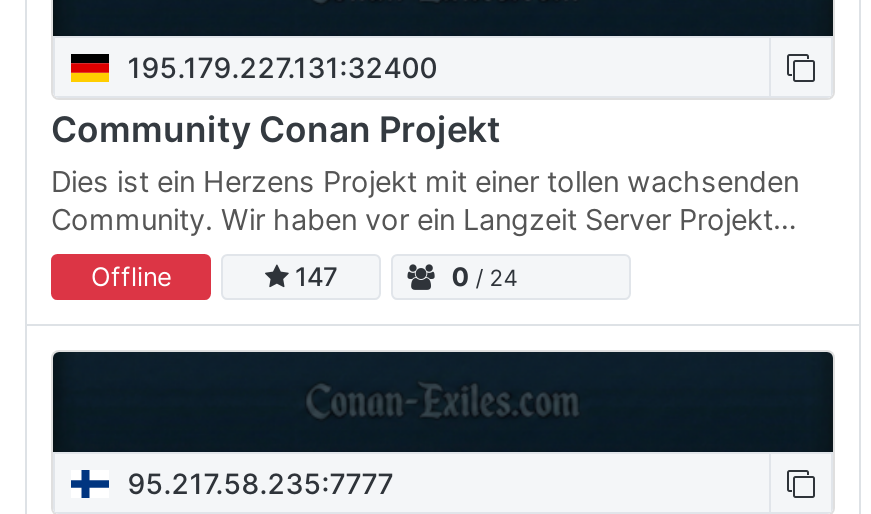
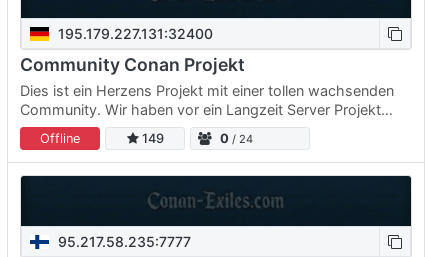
[289,262,337,292] 147 -> [138,131,163,146] 149

